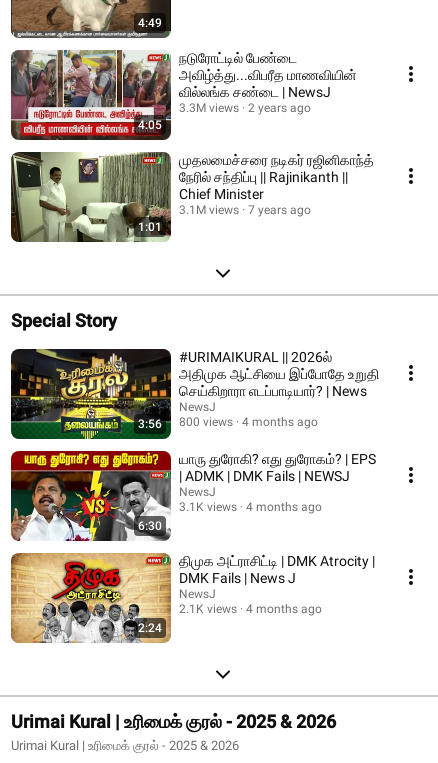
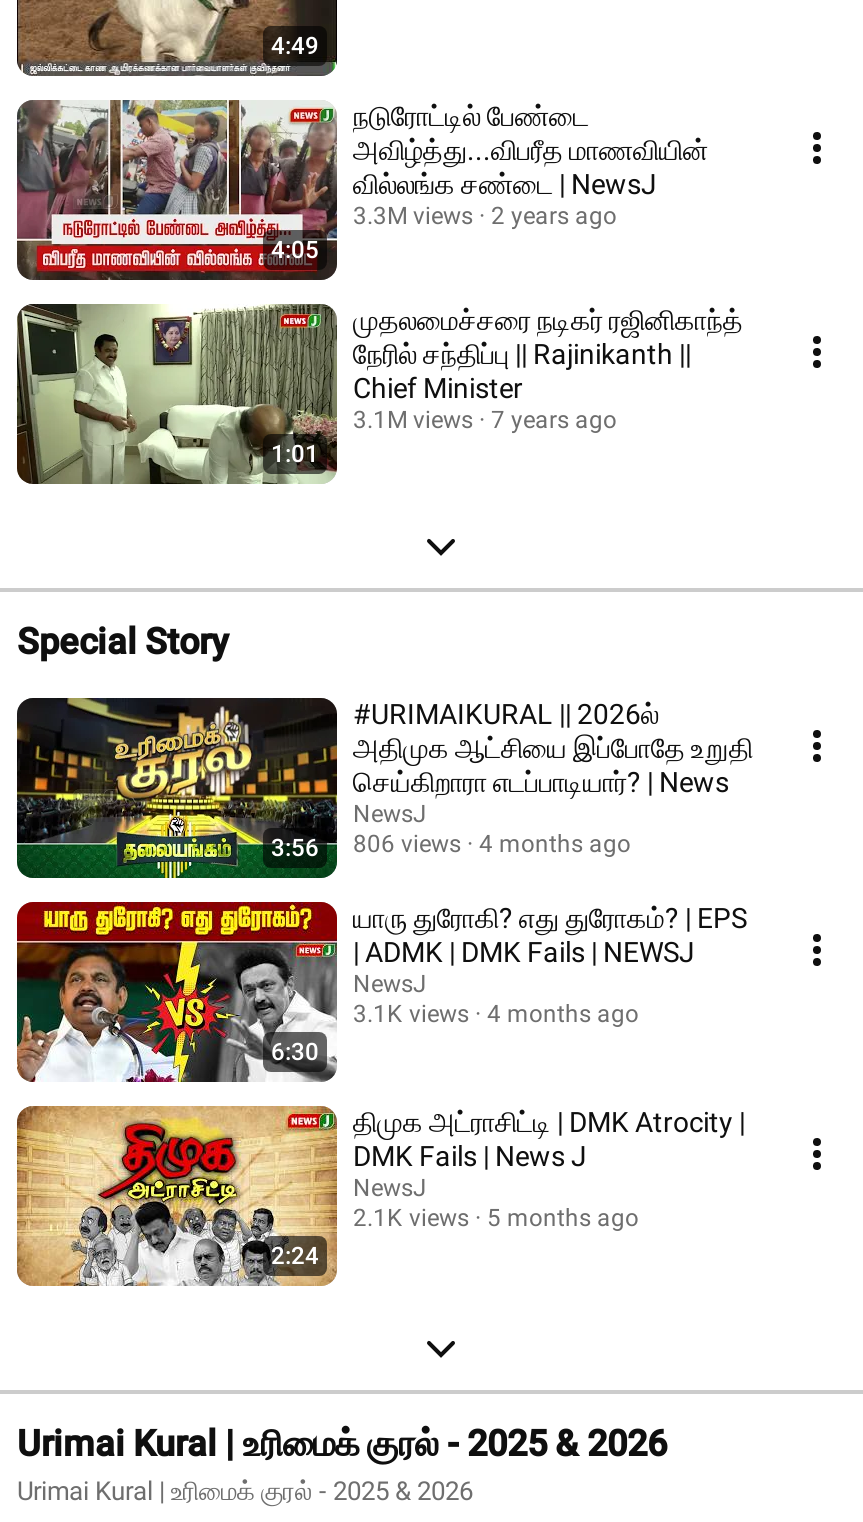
[138,415,318,431] 3:56 800 views 4 months ago -> [271,830,631,862] 3:56 806 views 4 months ago
[179,602,322,616] 2.1K views 4 months ago -> [353,1204,639,1232] 2.1K views 5 months ago

